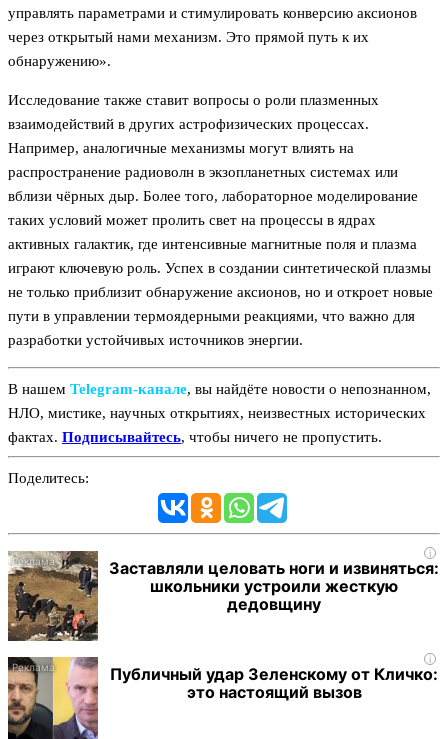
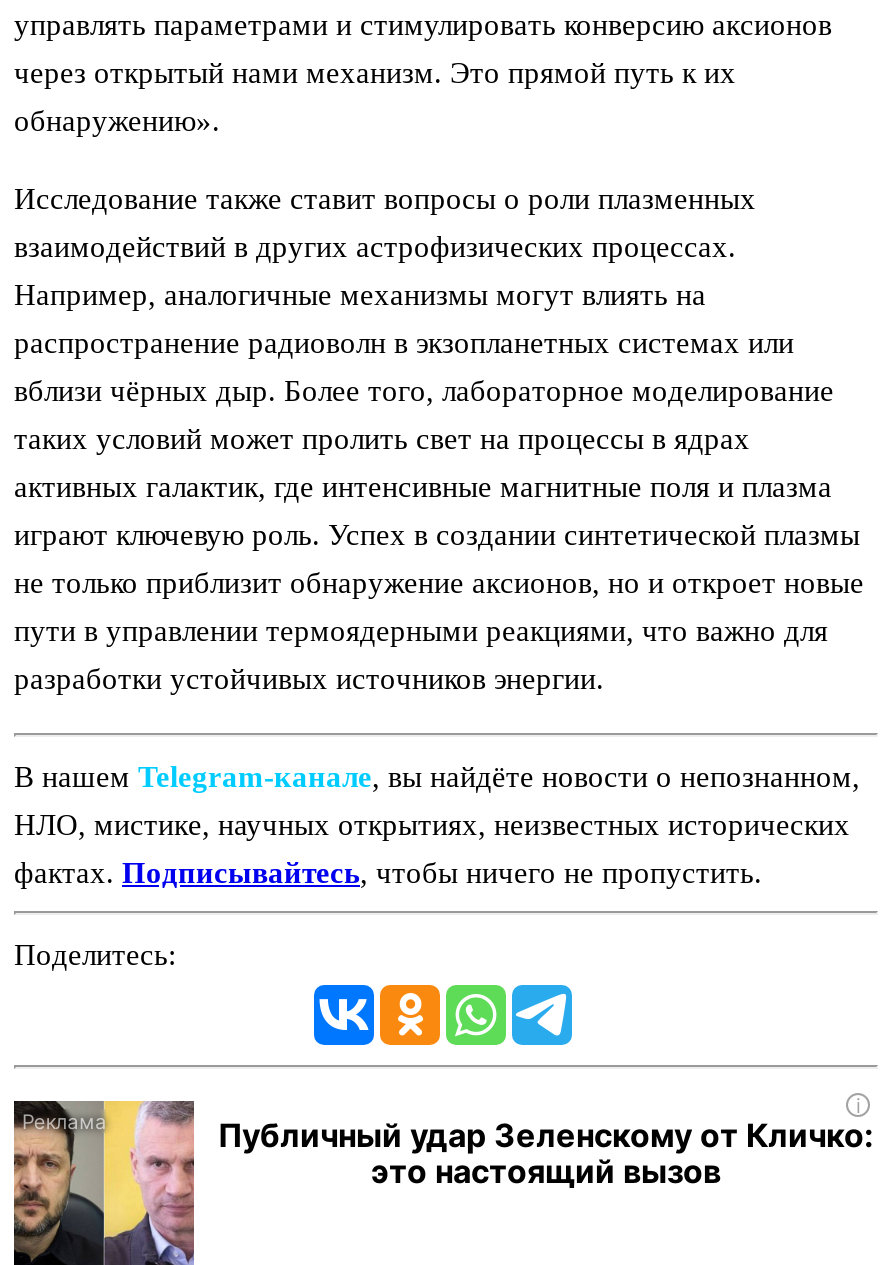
[7,550,439,642] [image] | Заставляли целовать ноги и извиняться: | школьники устроили жесткую | дедовщину -> none

